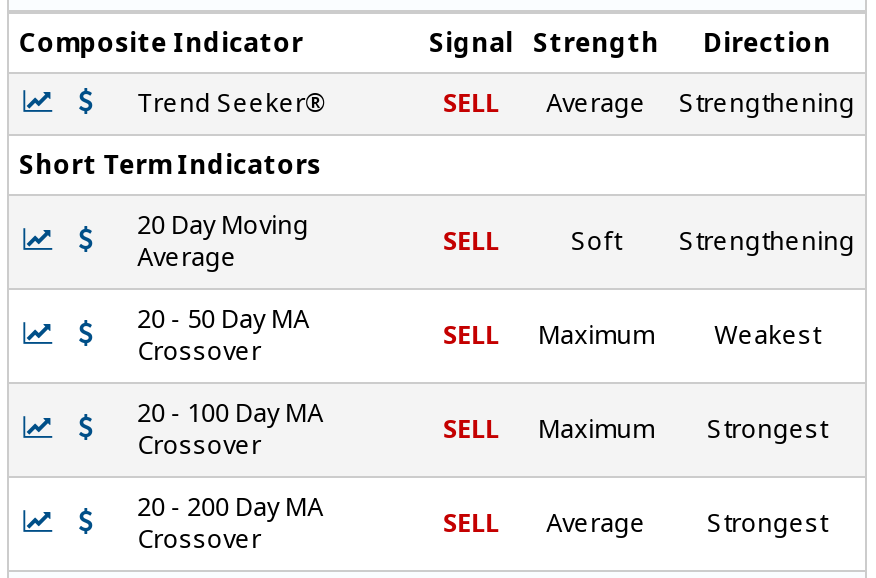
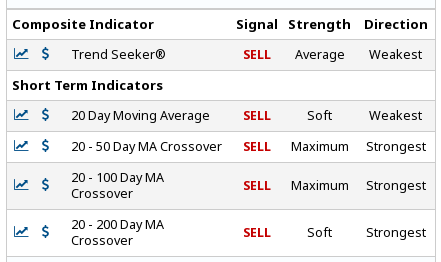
[679,87,855,121] Strengthening -> [369,46,422,63] Weakest
[679,225,855,259] Strengthening -> [369,107,422,124] Weakest
[714,319,820,353] Weakest -> [366,138,426,155] Strongest
[546,507,646,541] Average -> [307,224,332,241] Soft

